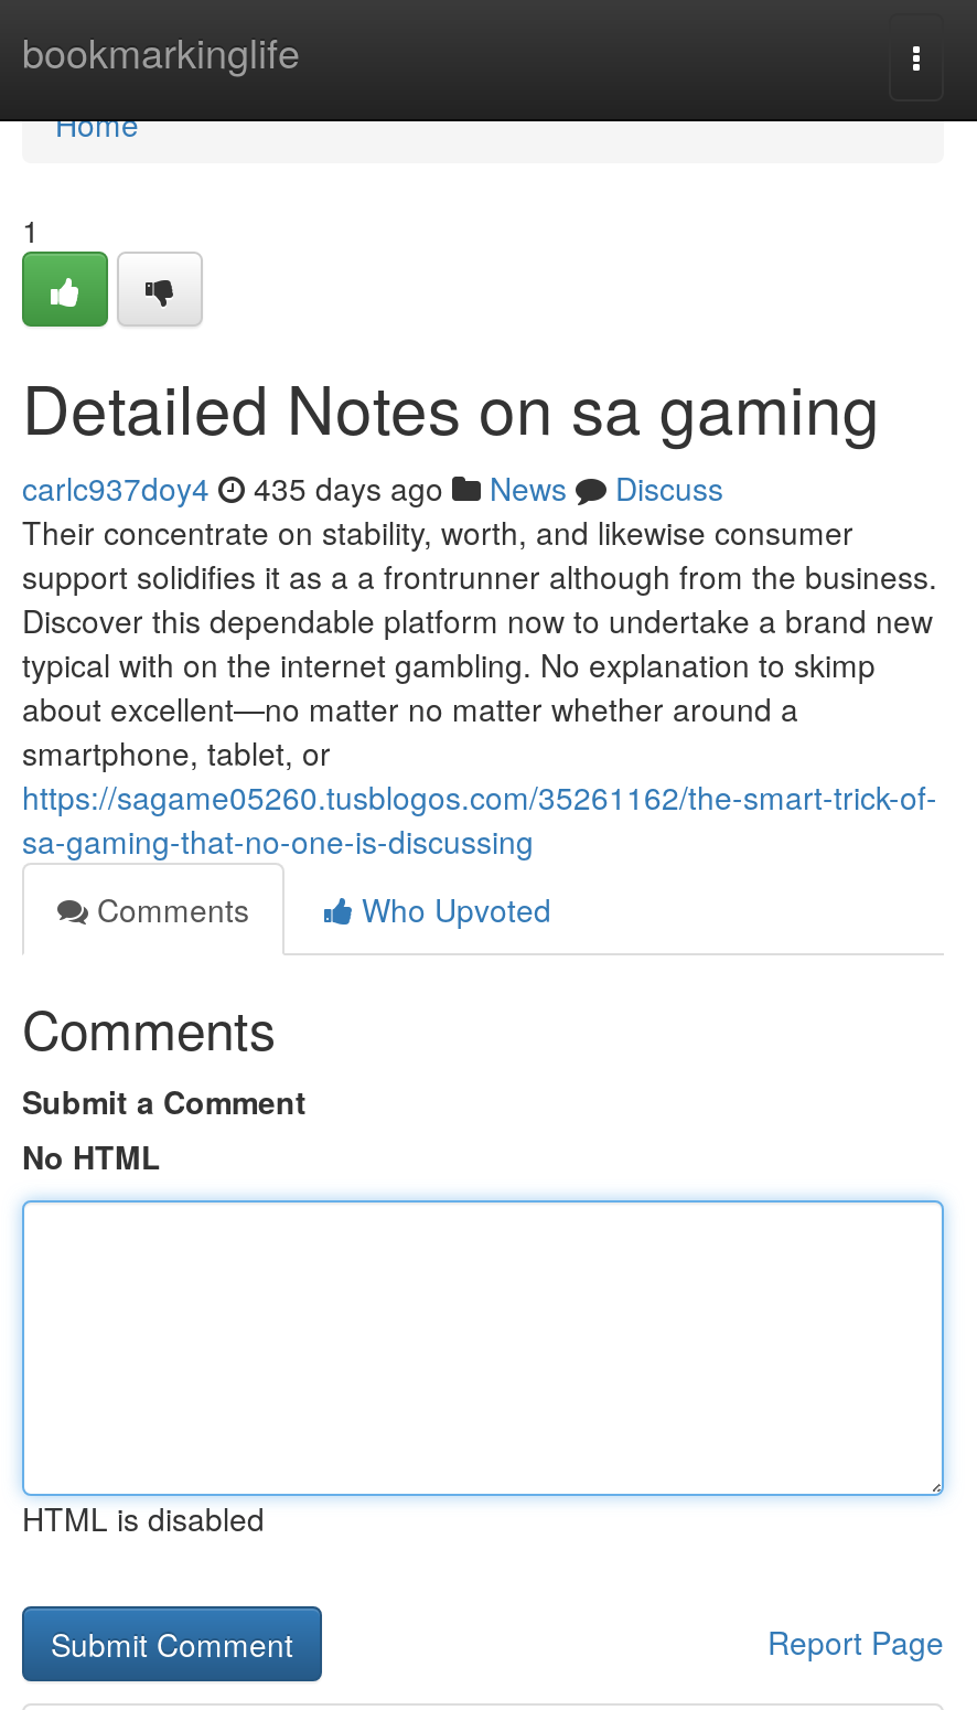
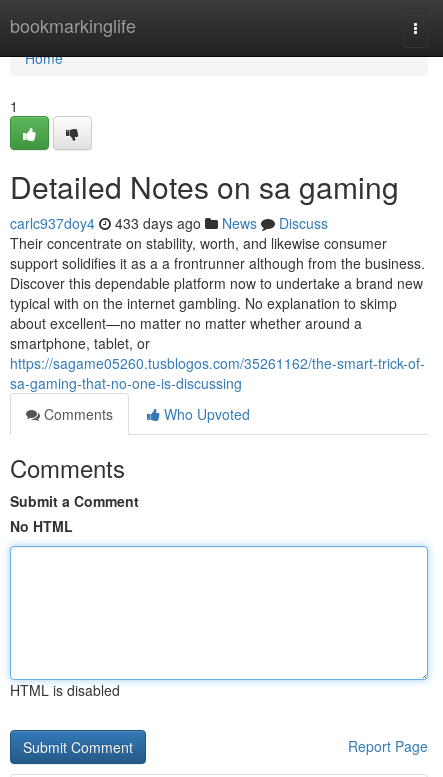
[22,466,723,510] carlc937doy4 435 days ago News Discuss -> [10,213,328,233] carlc937doy4 433 days ago News Discuss

